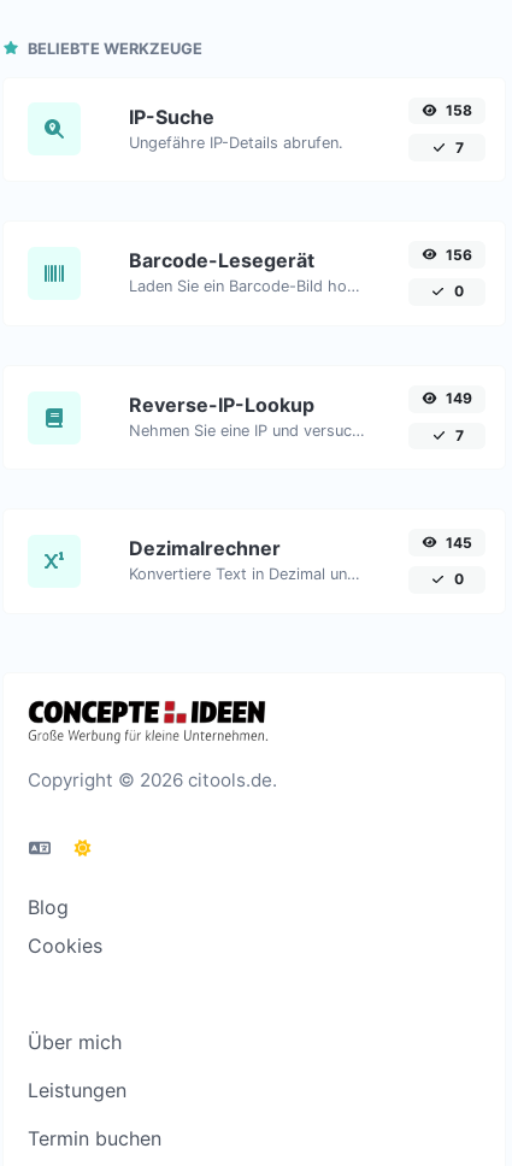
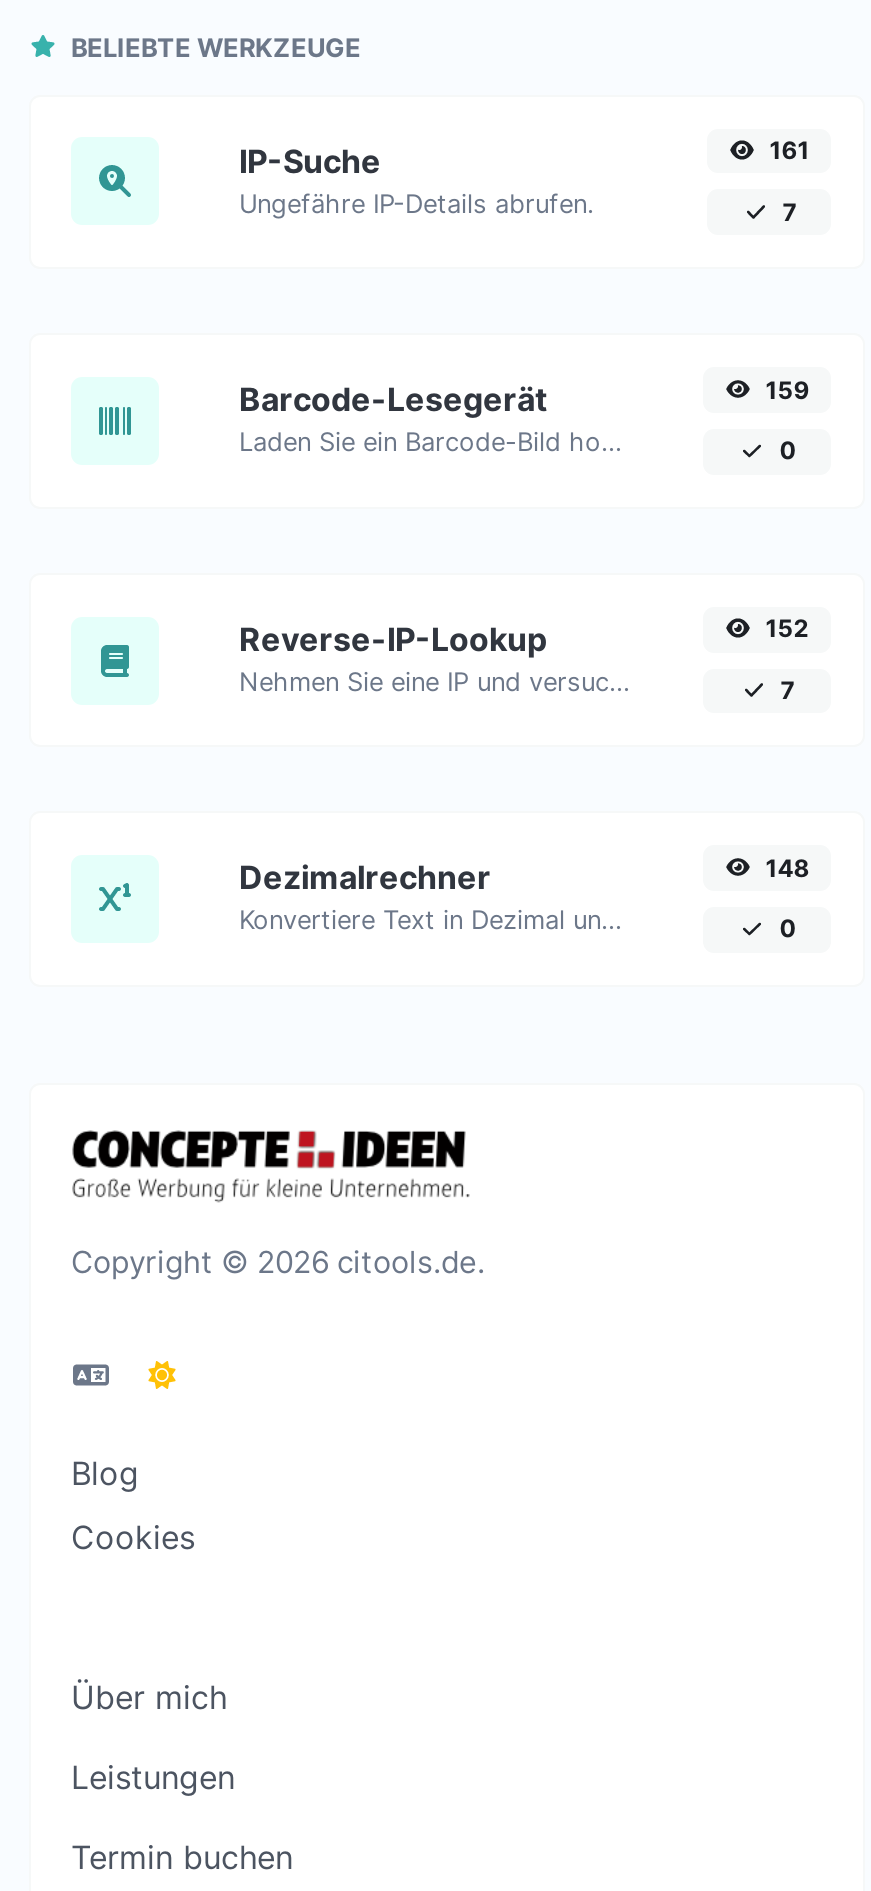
[442,101,472,119] 158 -> [763,135,809,165] 161
[442,245,472,263] 156 -> [759,374,809,404] 159
[442,389,472,407] 149 -> [759,613,809,643] 152
[442,533,472,551] 145 -> [759,852,809,882] 148

